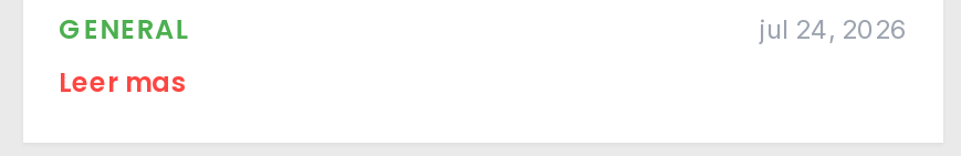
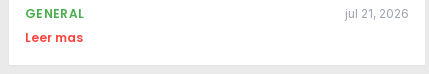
[760,13,908,46] jul 24, 2026 -> [345,6,409,21] jul 21, 2026

